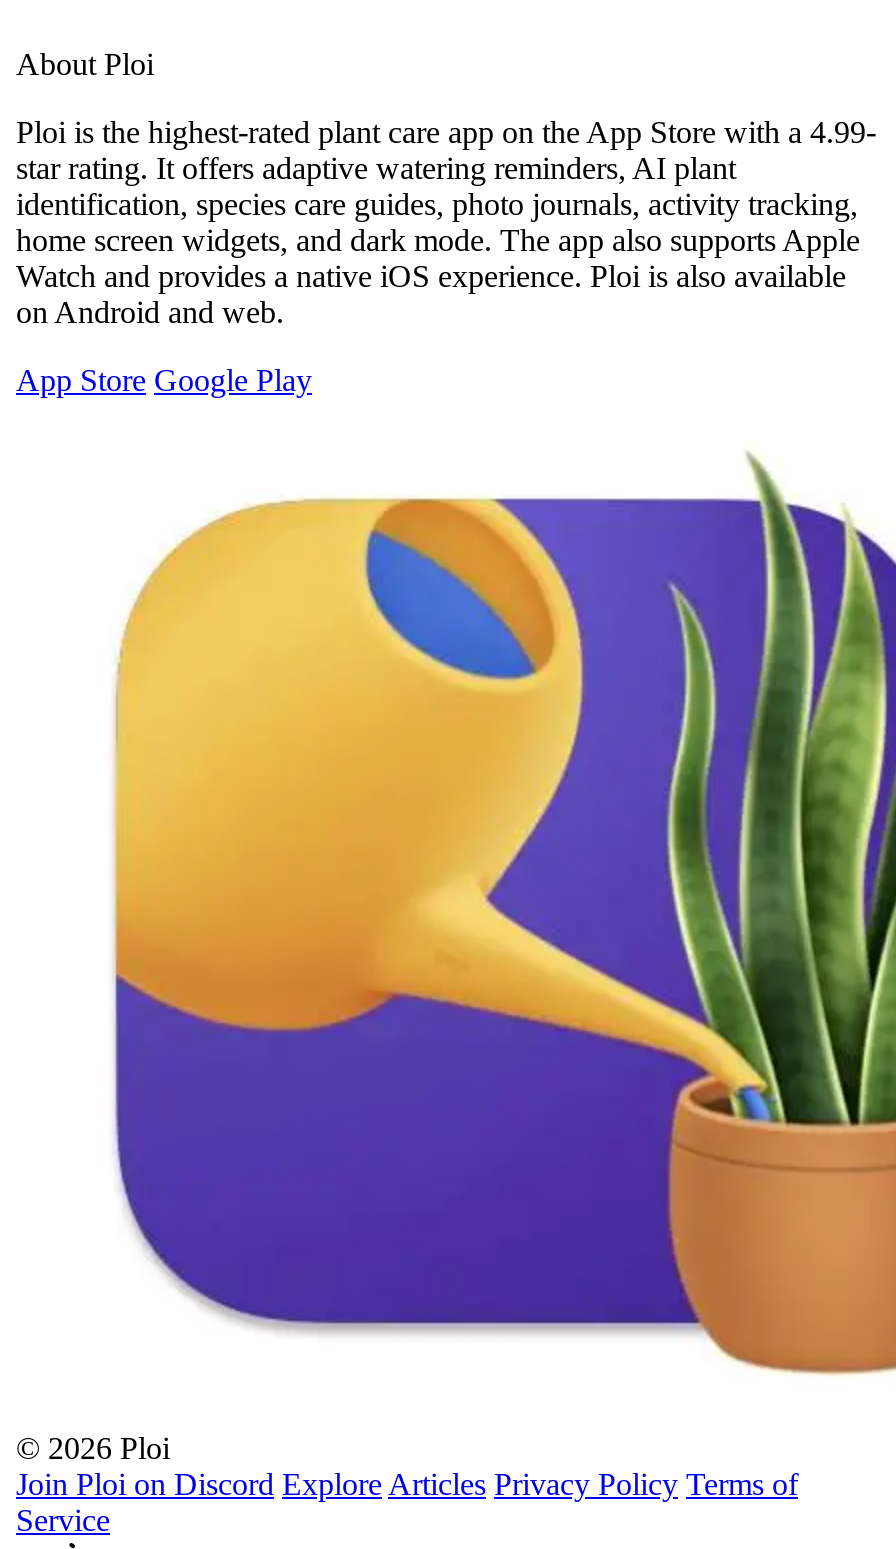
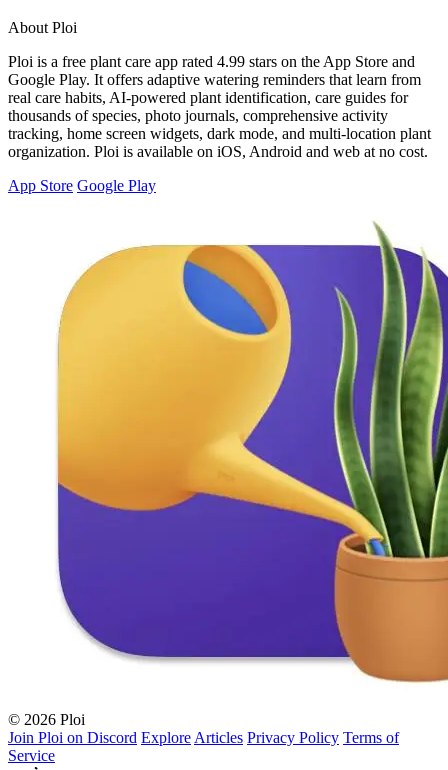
[16,116,876,330] Ploi is the highest-rated plant care app on the App Store with a 4.99- | star rating. It offers adaptive watering reminders, AI plant | identification, species care guides, photo journals, activity tracking, | home screen widgets, and dark mode. The app also supports Apple | Watch and provides a native iOS experience. Ploi is also available | on Android and web. -> [8,53,431,160] Ploi is a free plant care app rated 4.99 stars on the App Store and | Google Play. It offers adaptive watering reminders that learn from | real care habits, AI-powered plant identification, care guides for | thousands of species, photo journals, comprehensive activity | tracking, home screen widgets, dark mode, and multi-location plant | organization. Ploi is available on iOS, Android and web at no cost.

